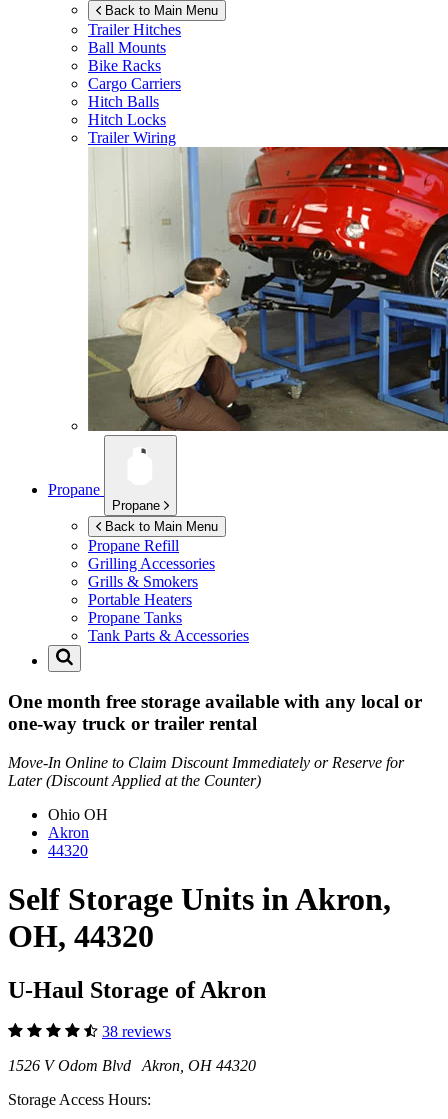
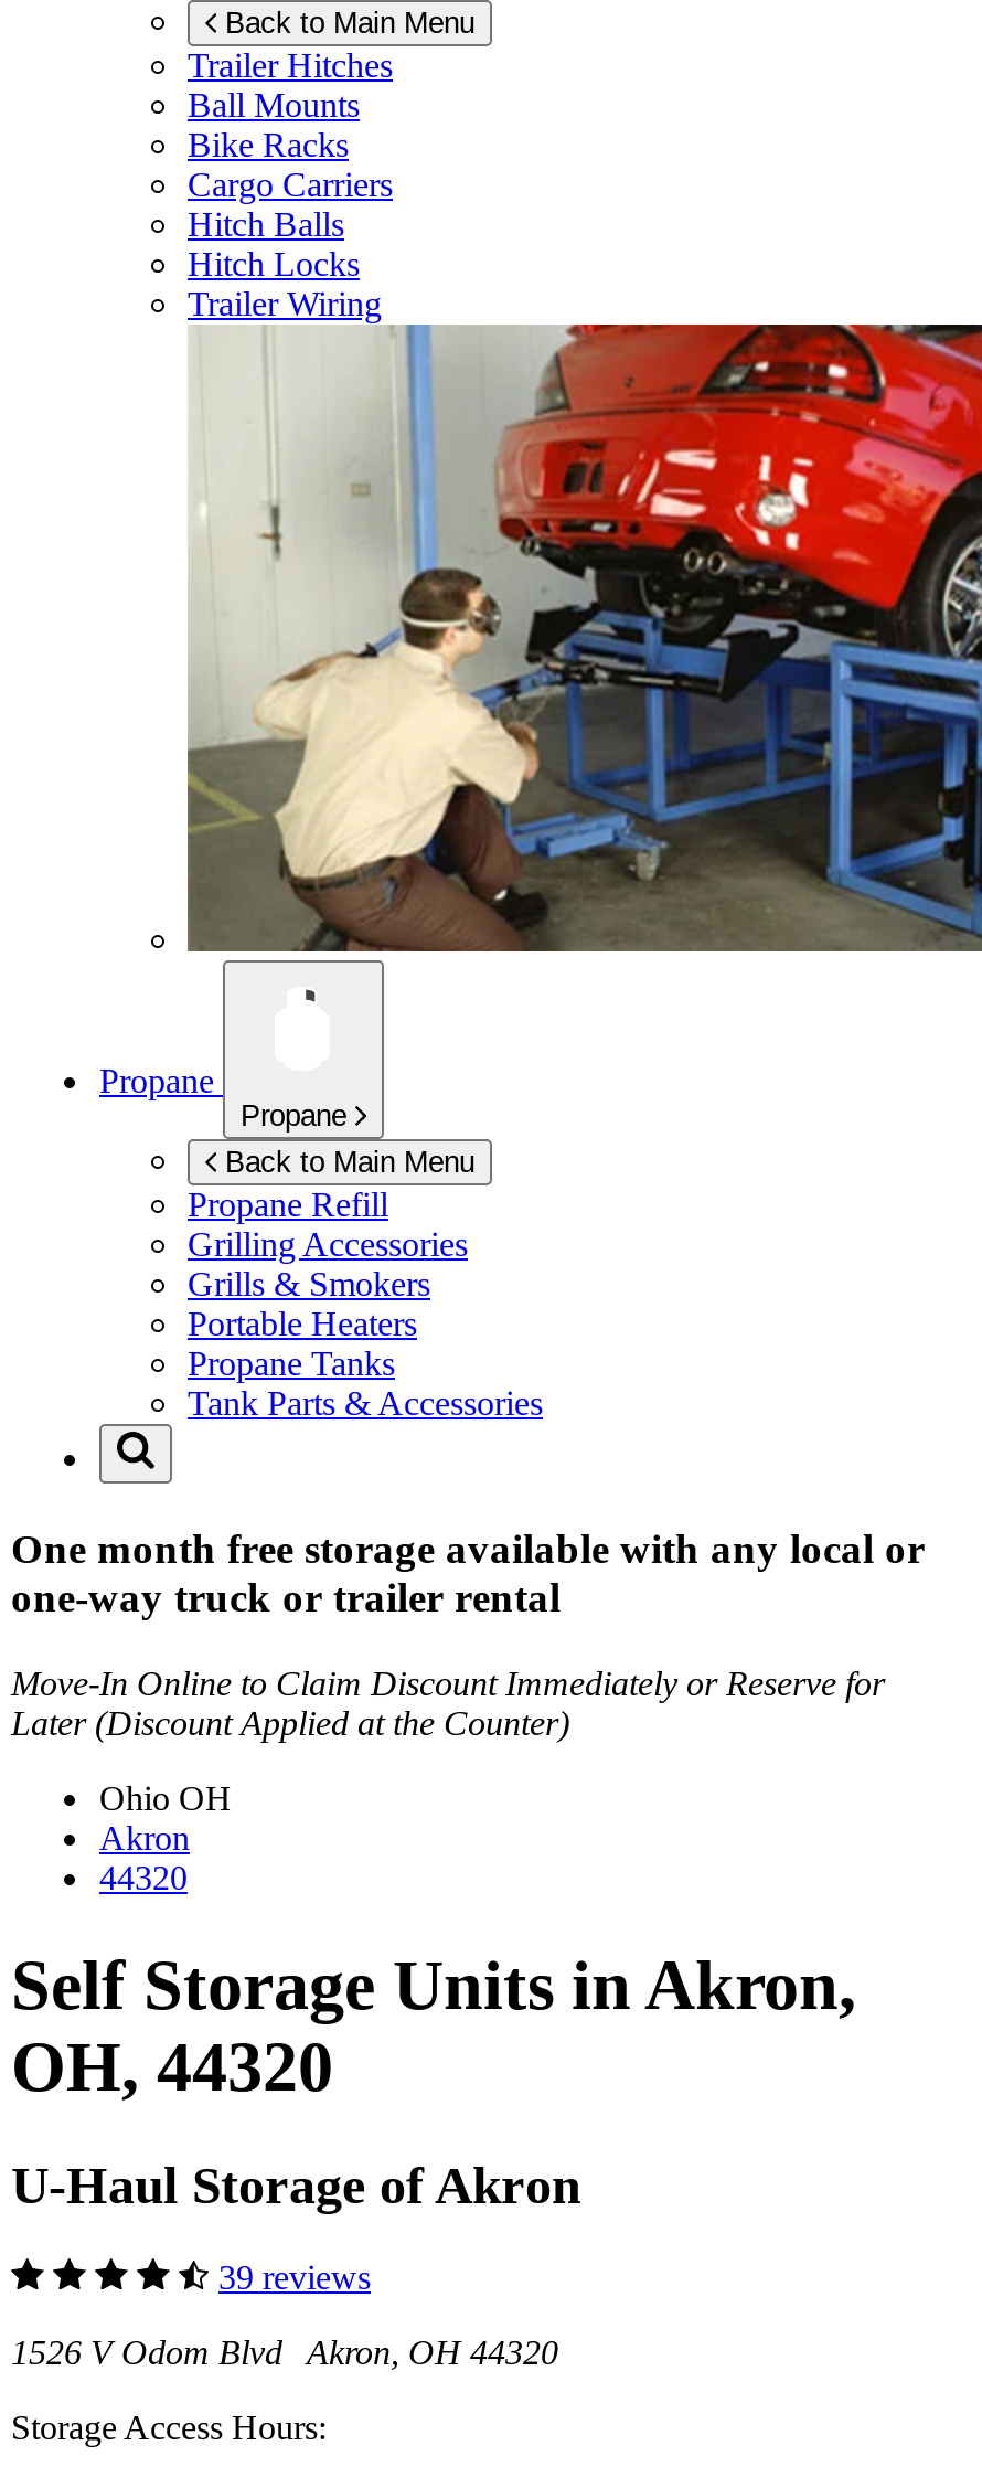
[102,1023,171,1040] 38 reviews -> [218,2259,371,2297] 39 reviews

